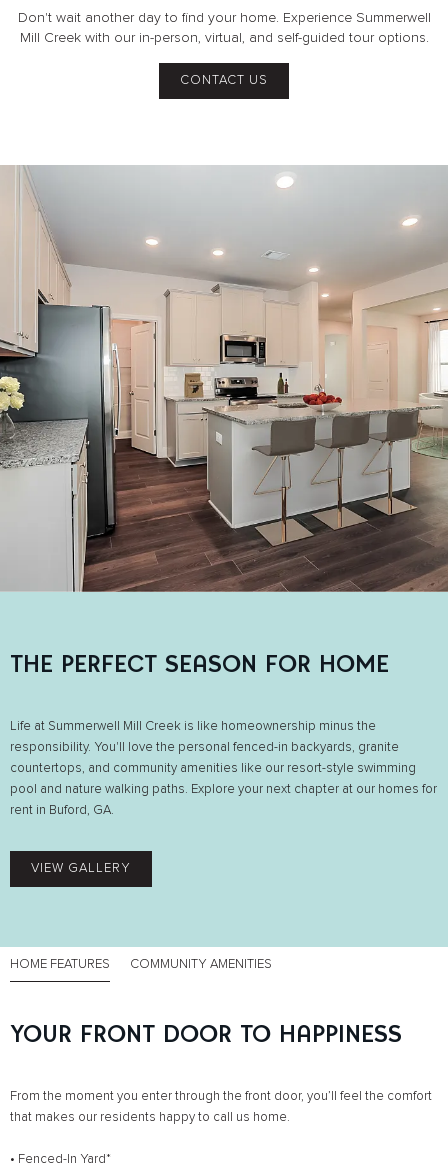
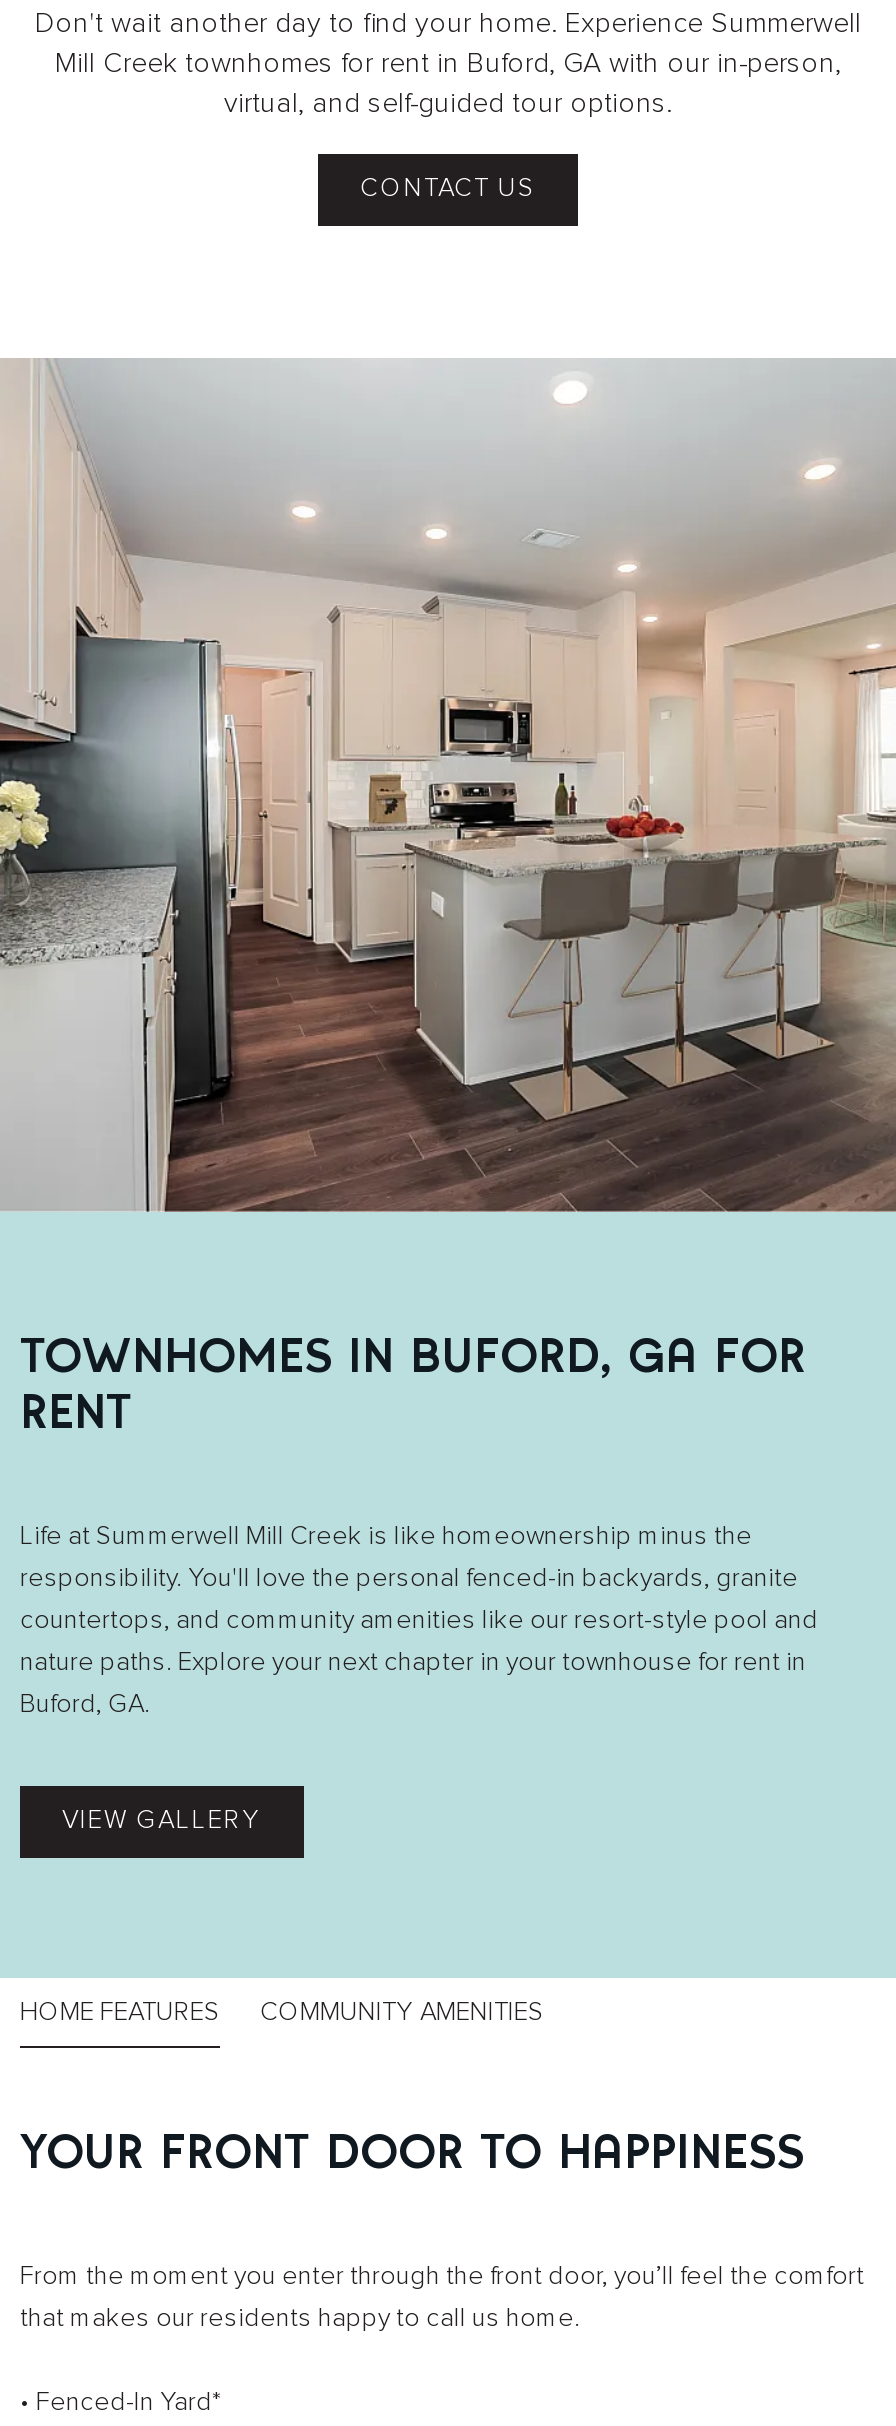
[19,31,428,45] Mill Creek with our in-person, virtual, and self-guided tour options. -> [55,50,841,118] Mill Creek townhomes for rent in Buford, GA with our in-person, | virtual, and self-guided tour options.
[10,654,389,677] THE PERFECT SEASON FOR HOME -> [20,1336,806,1438] TOWNHOMES IN BUFORD, GA FOR | RENT
[10,762,416,775] countertops, and community amenities like our resort-style swimming -> [20,1608,818,1634] countertops, and community amenities like our resort-style pool and
[10,783,437,796] pool and nature walking paths. Explore your next chapter at our homes for -> [20,1650,806,1676] nature paths. Explore your next chapter in your townhouse for rent in
[10,804,114,817] rent in Buford, GA. -> [20,1692,150,1718] Buford, GA.

